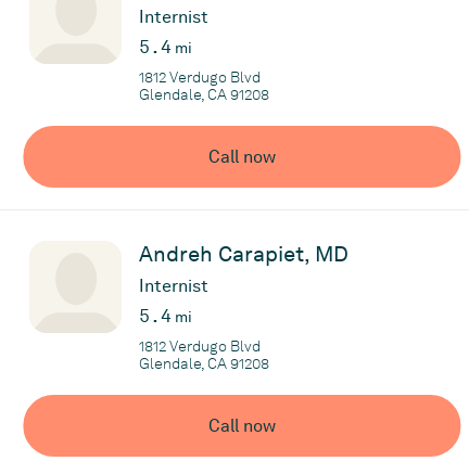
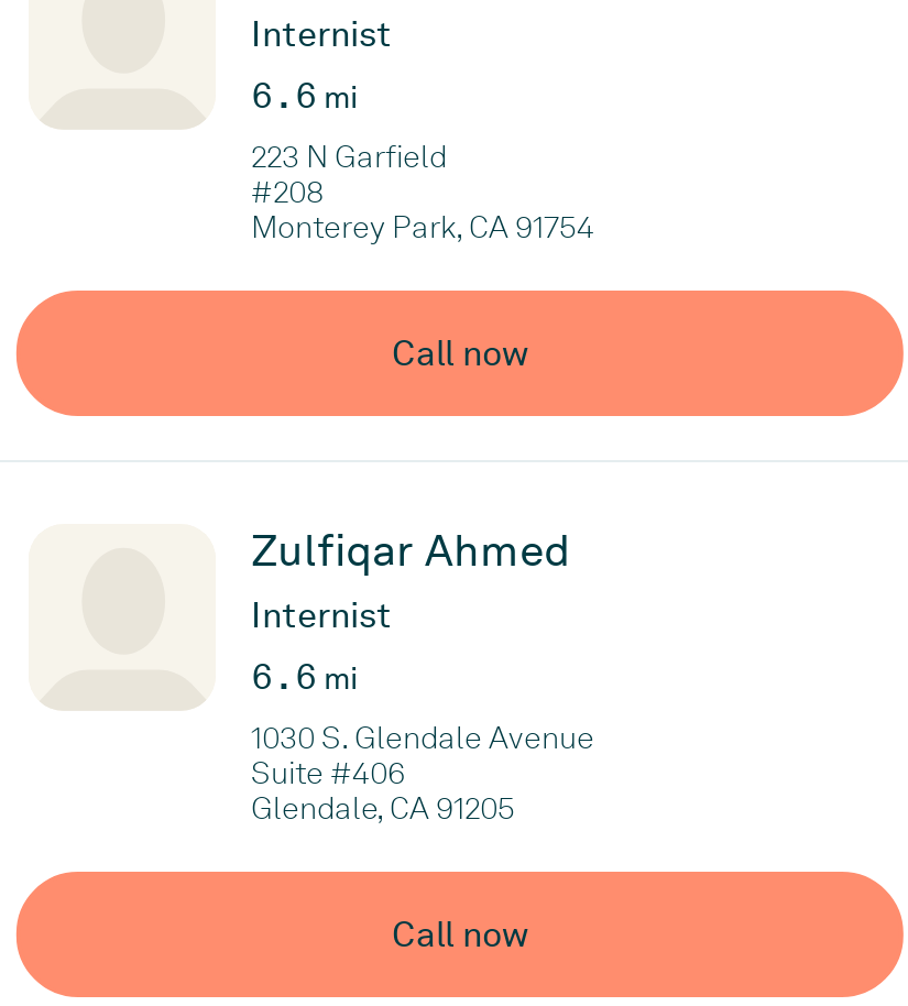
[139,37,192,57] 5.4 mi -> [251,75,359,117] 6.6 mi
[139,68,269,103] 1812 Verdugo Blvd | Glendale, CA 91208 -> [251,139,594,244] 223 N Garfield | #208 | Monterey Park, CA 91754
[139,241,348,267] Andreh Carapiet, MD -> [251,524,570,577] Zulfiqar Ahmed
[139,306,192,326] 5.4 mi -> [251,656,359,698] 6.6 mi
[139,337,269,372] 1812 Verdugo Blvd | Glendale, CA 91208 -> [251,720,594,825] 1030 S. Glendale Avenue | Suite #406 | Glendale, CA 91205

